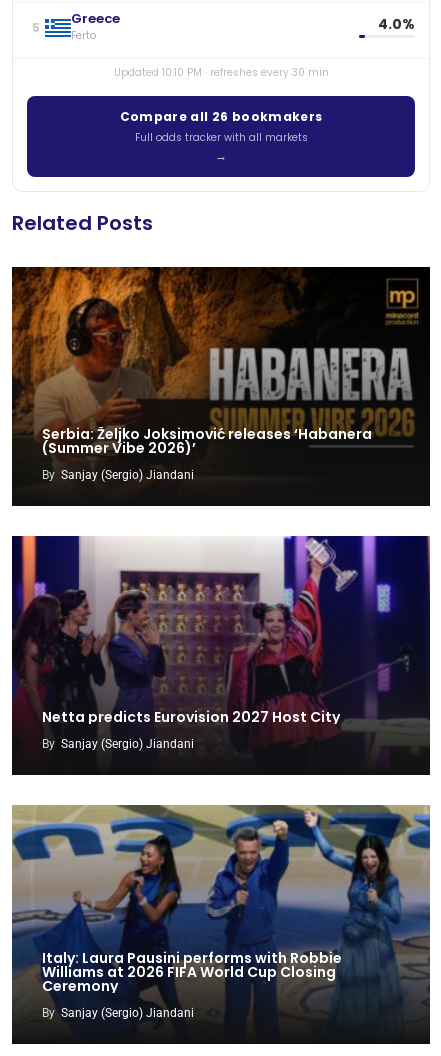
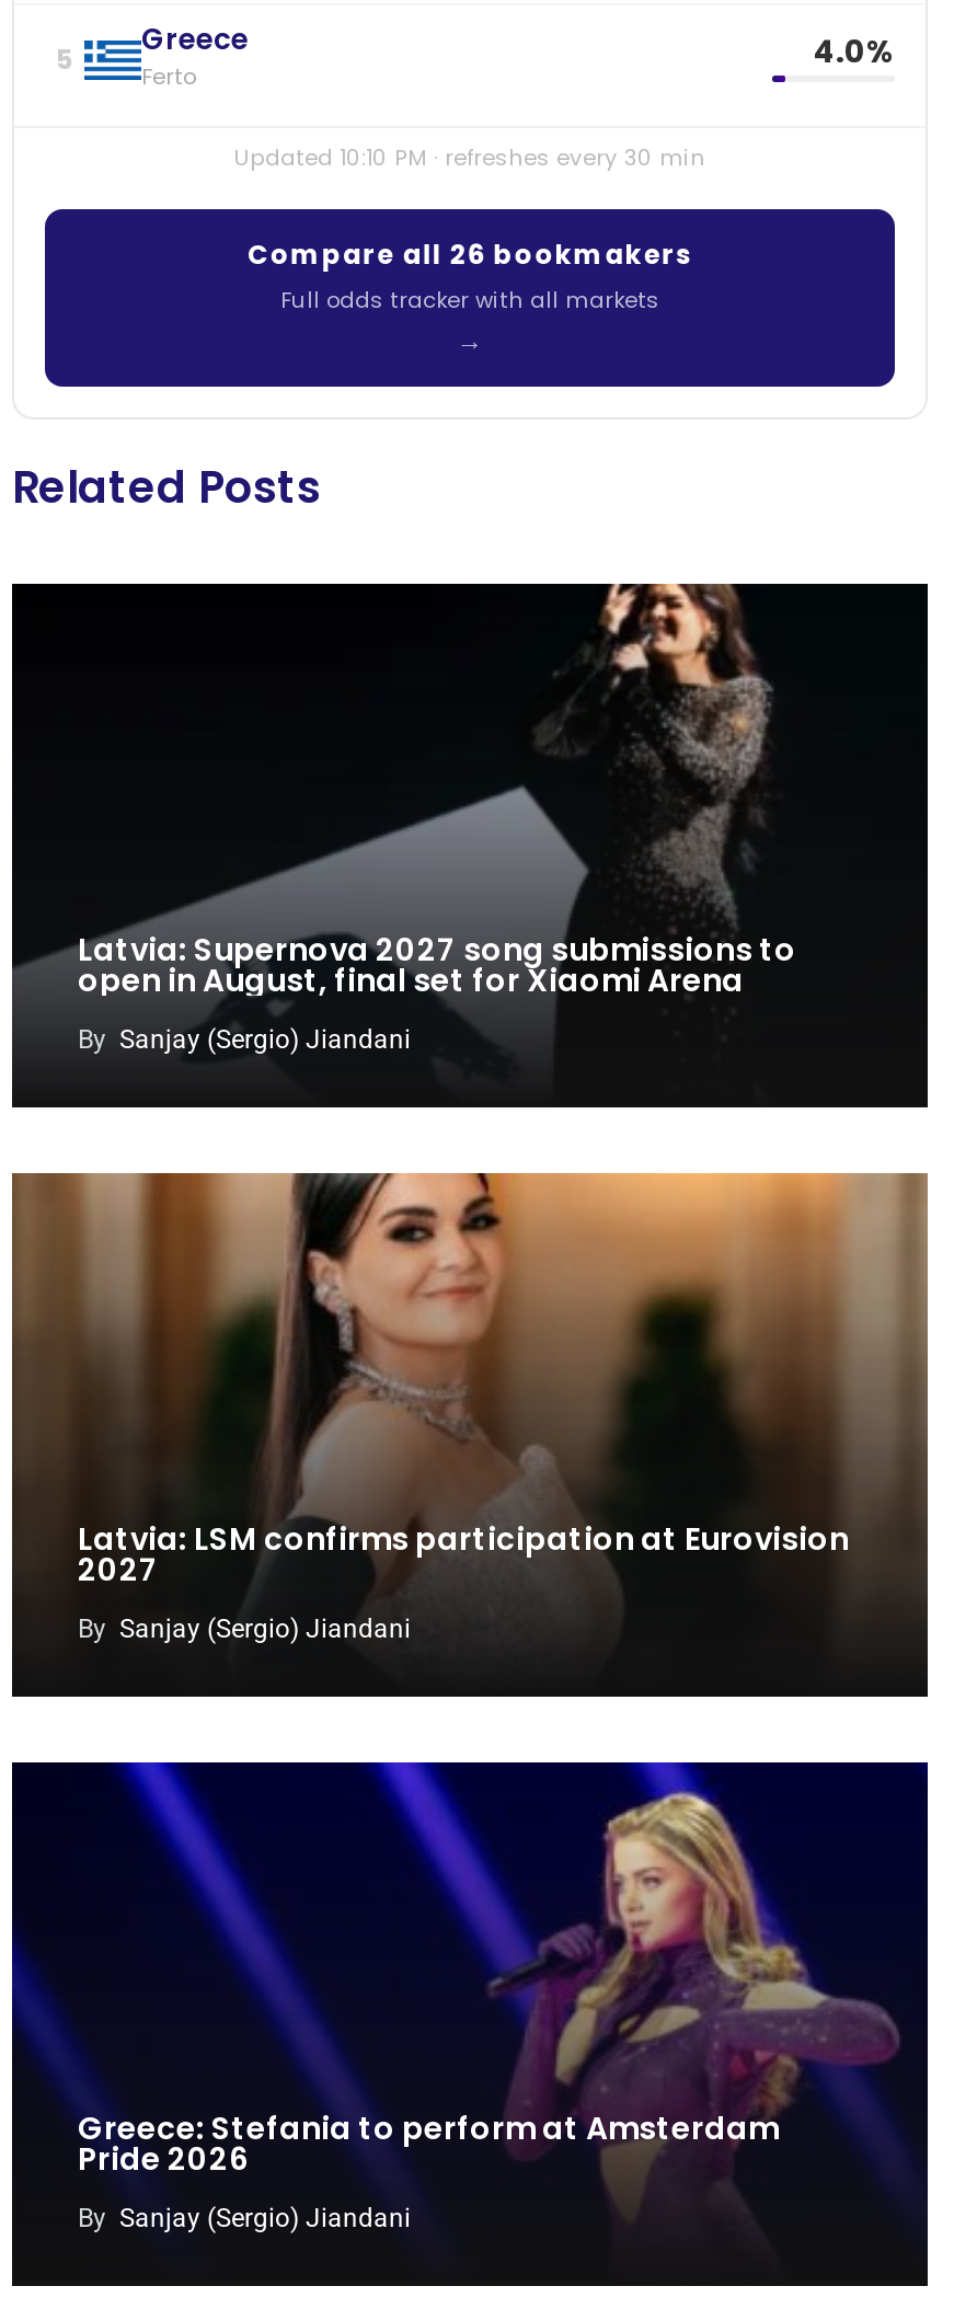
[11,266,419,473] [image] | Serbia: Željko Joksimović releases ‘Habanera | (Summer Vibe 2026)’ -> [10,582,901,1035] [image] | Latvia: Supernova 2027 song submissions to | open in August, final set for Xiaomi Arena
[11,535,431,745] [image] | Netta predicts Eurovision 2027 Host City -> [10,1171,930,1631] [image] | Latvia: LSM confirms participation at Eurovision | 2027
[11,804,431,1015] [image] | Italy: Laura Pausini performs with Robbie | Williams at 2026 FIFA World Cup Closing | Ceremony -> [10,1760,930,2218] [image] | Greece: Stefania to perform at Amsterdam | Pride 2026

